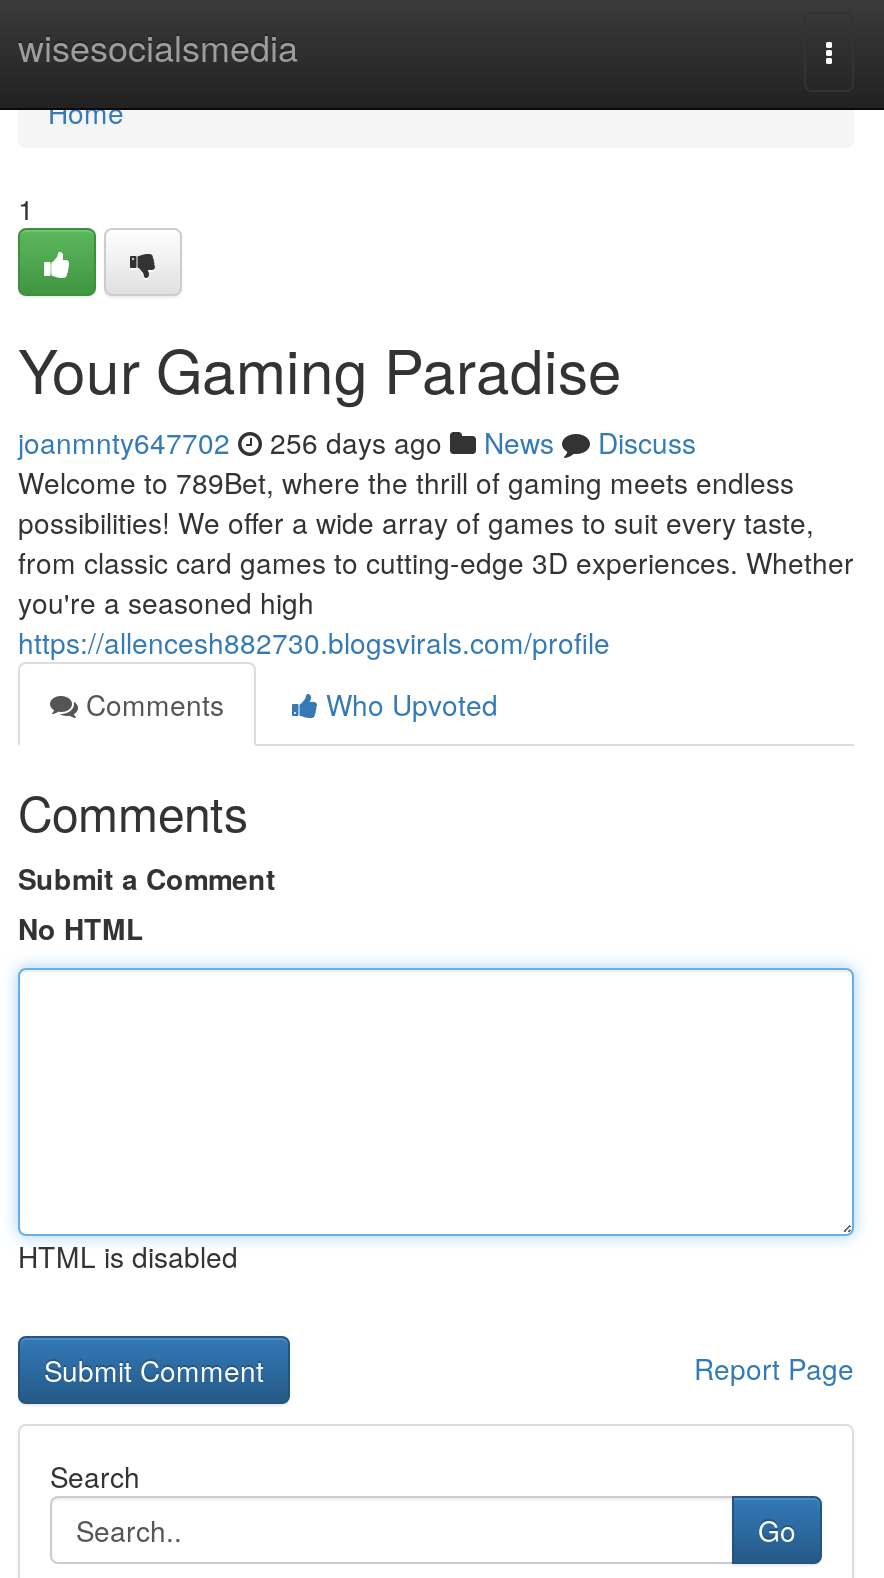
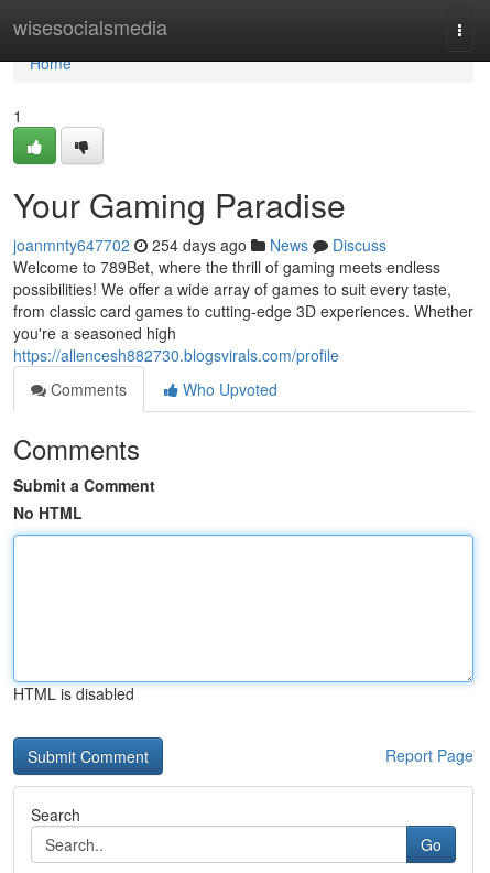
[18,422,696,462] joanmnty647702 256 days ago News Discuss -> [13,234,386,256] joanmnty647702 254 days ago News Discuss

